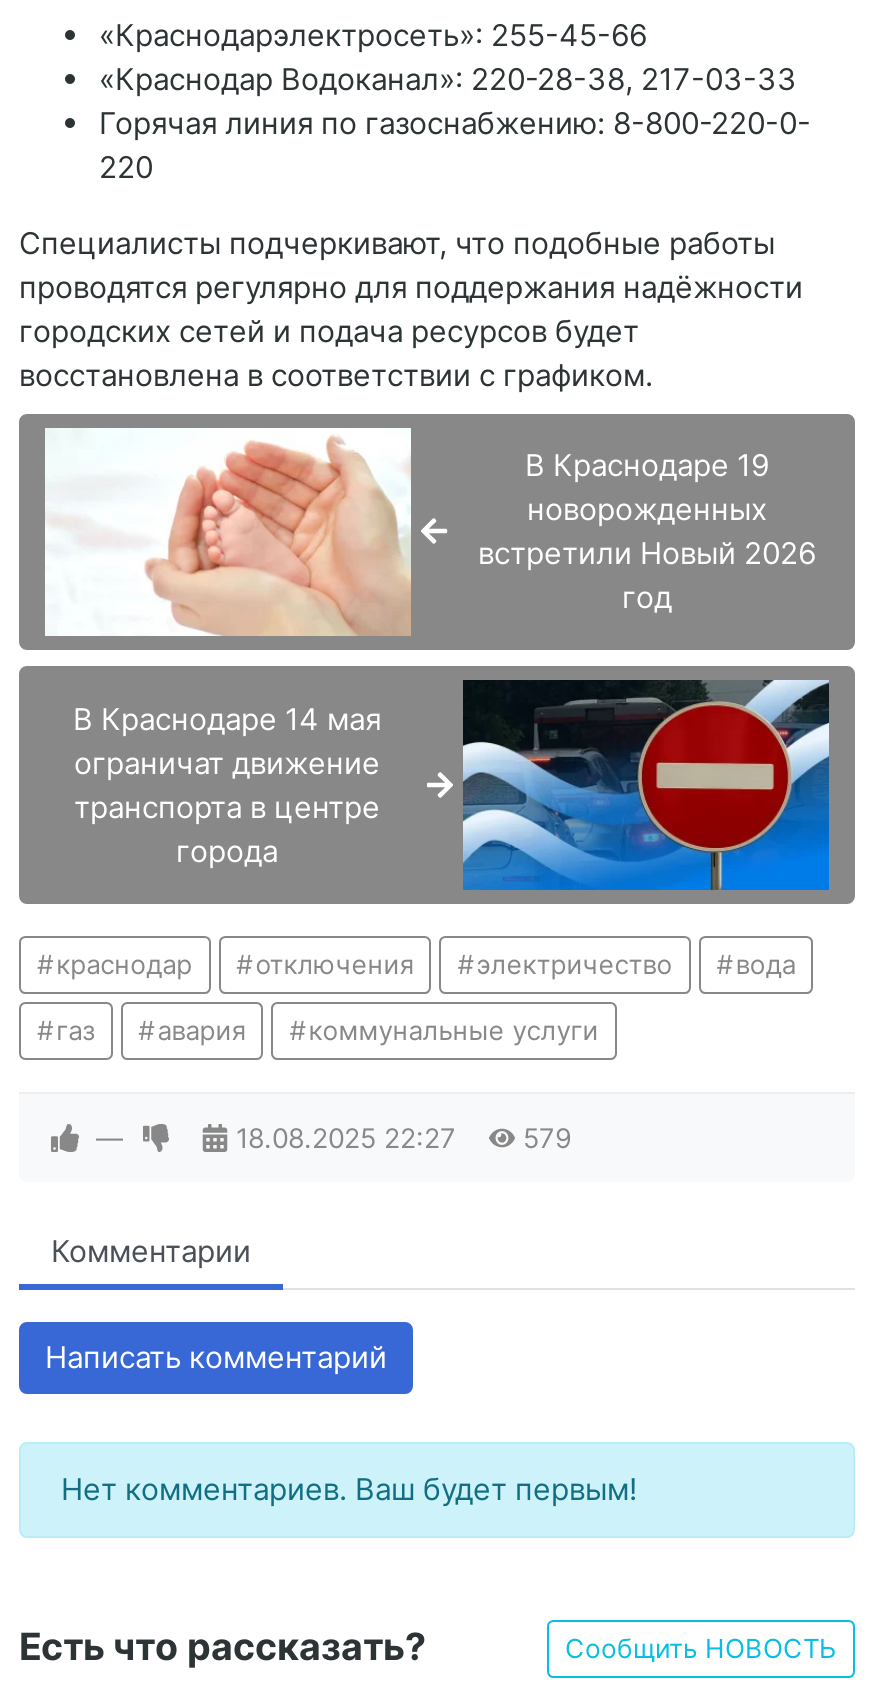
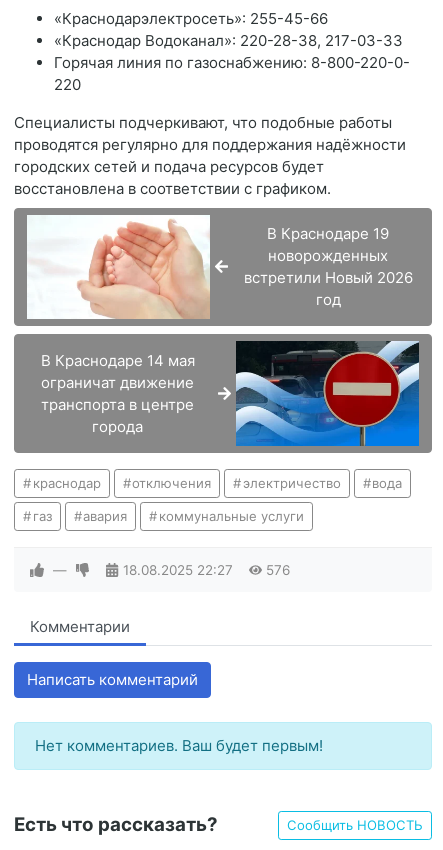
[236,1122,571,1154] 18.08.2025 22:27 579 -> [122,562,290,578] 18.08.2025 22:27 576

